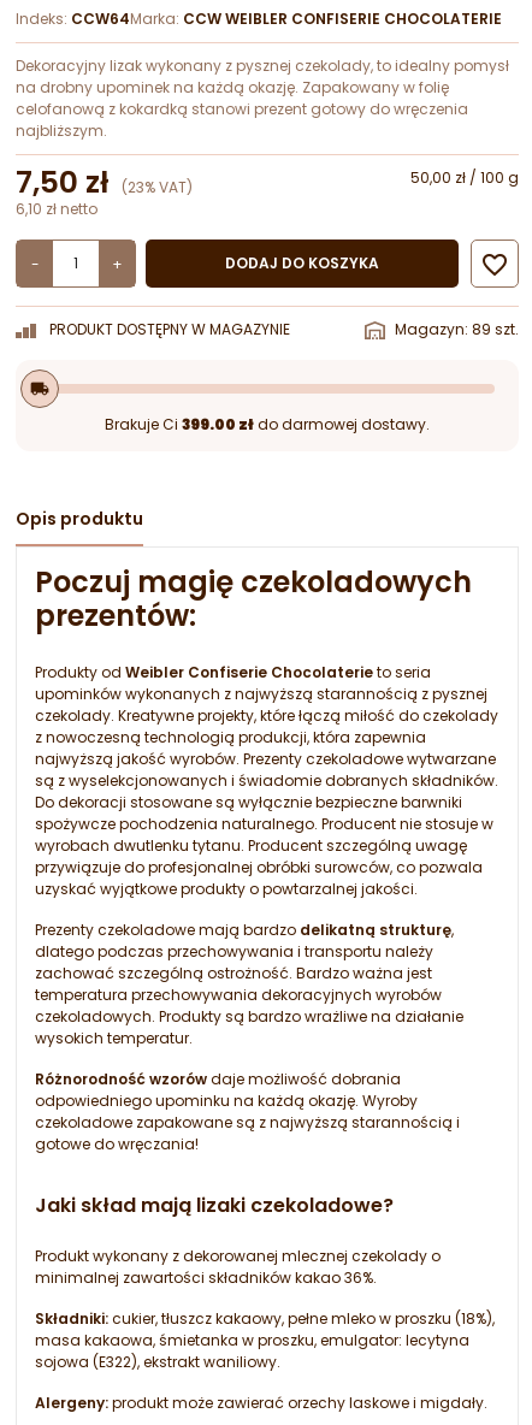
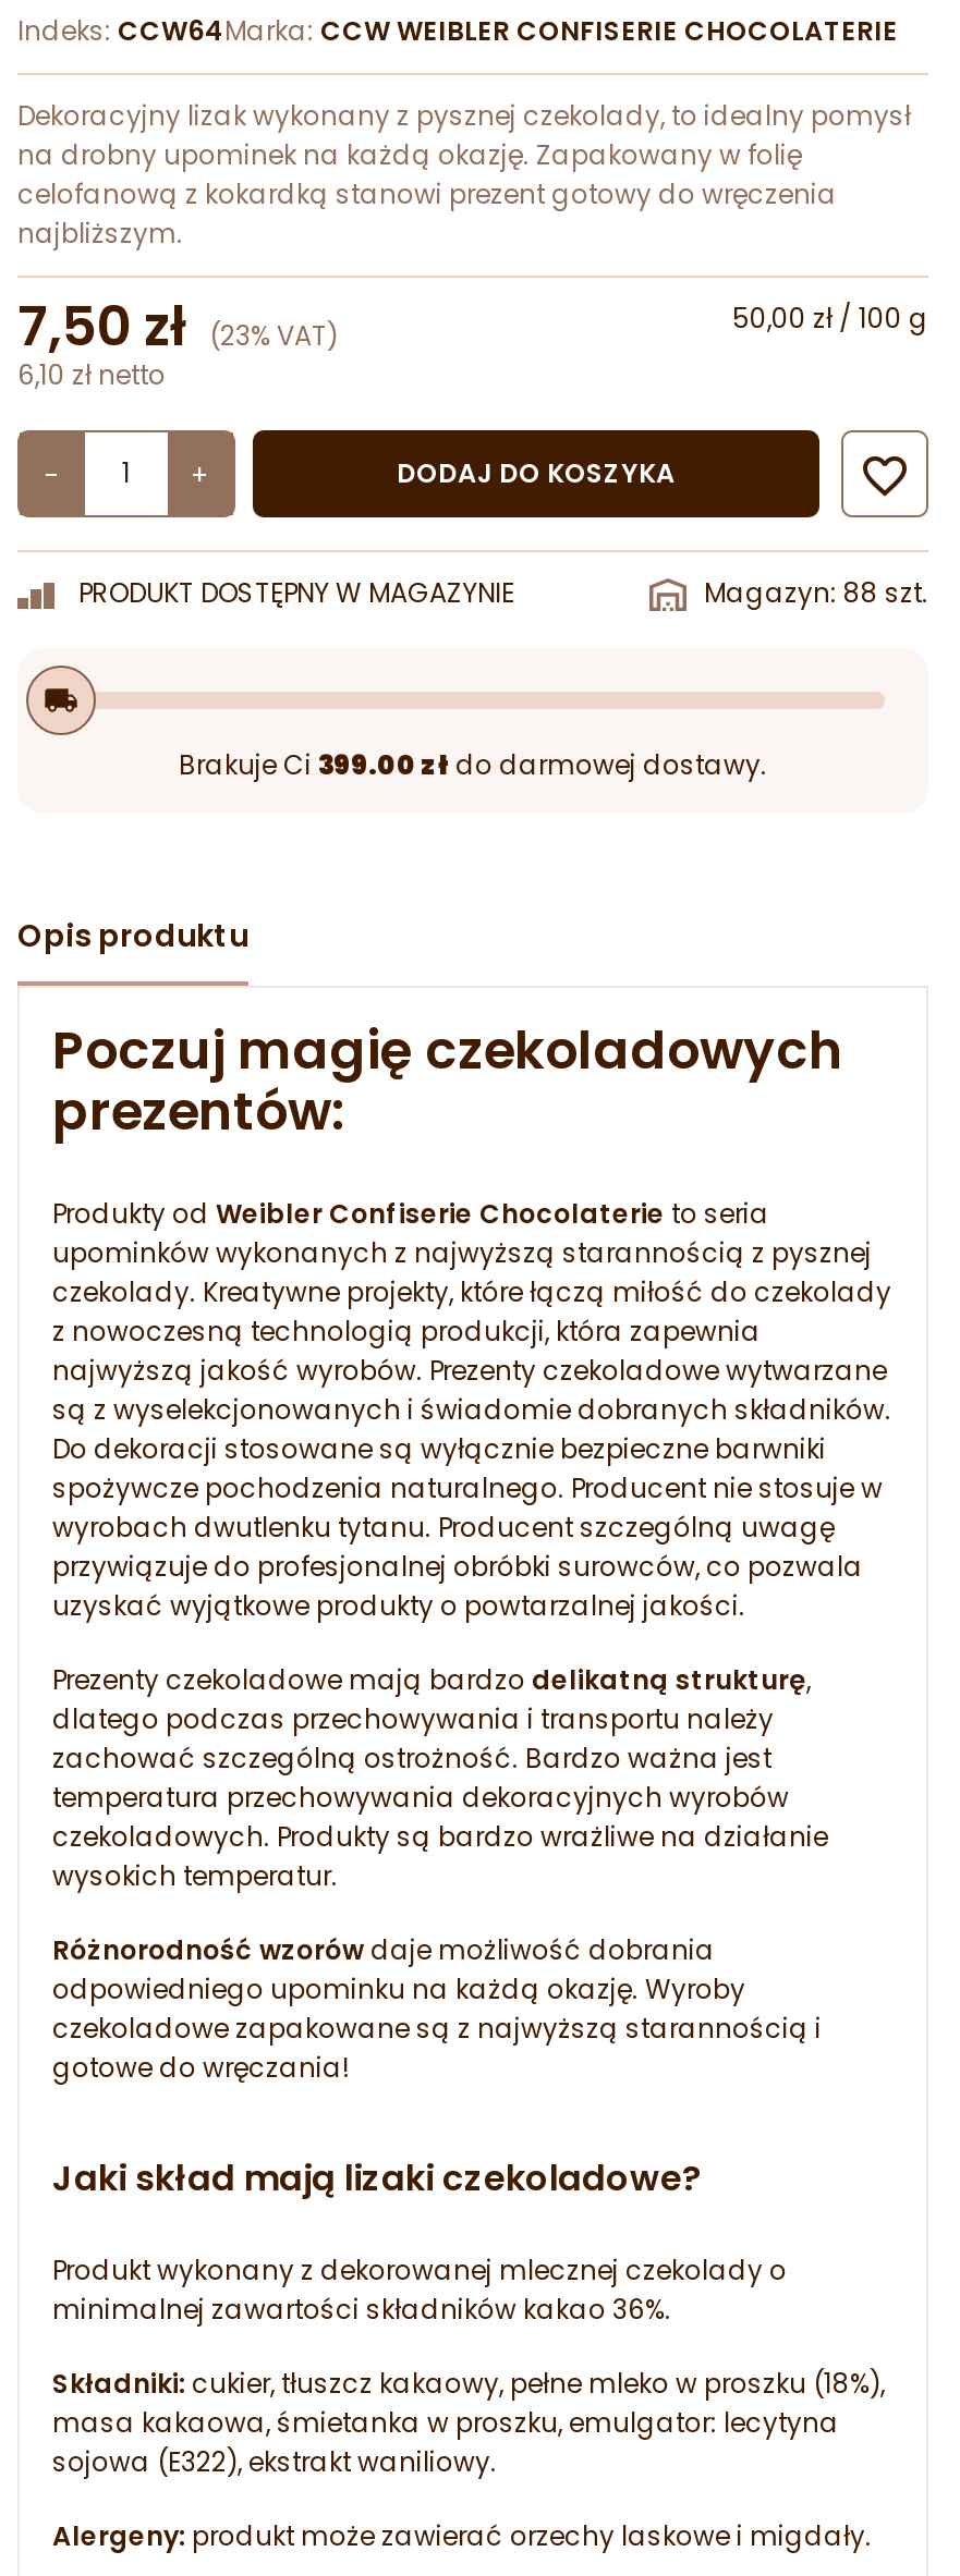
[395,319,519,340] Magazyn: 89 szt. -> [704,575,928,612] Magazyn: 88 szt.

